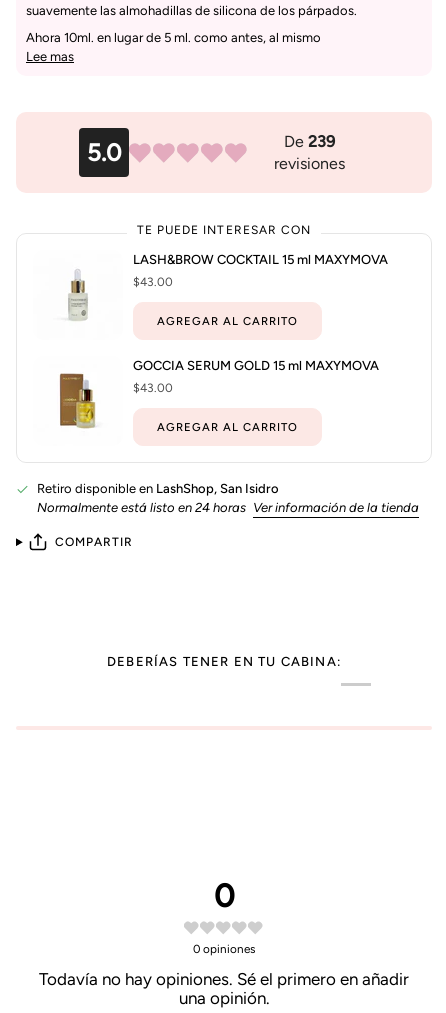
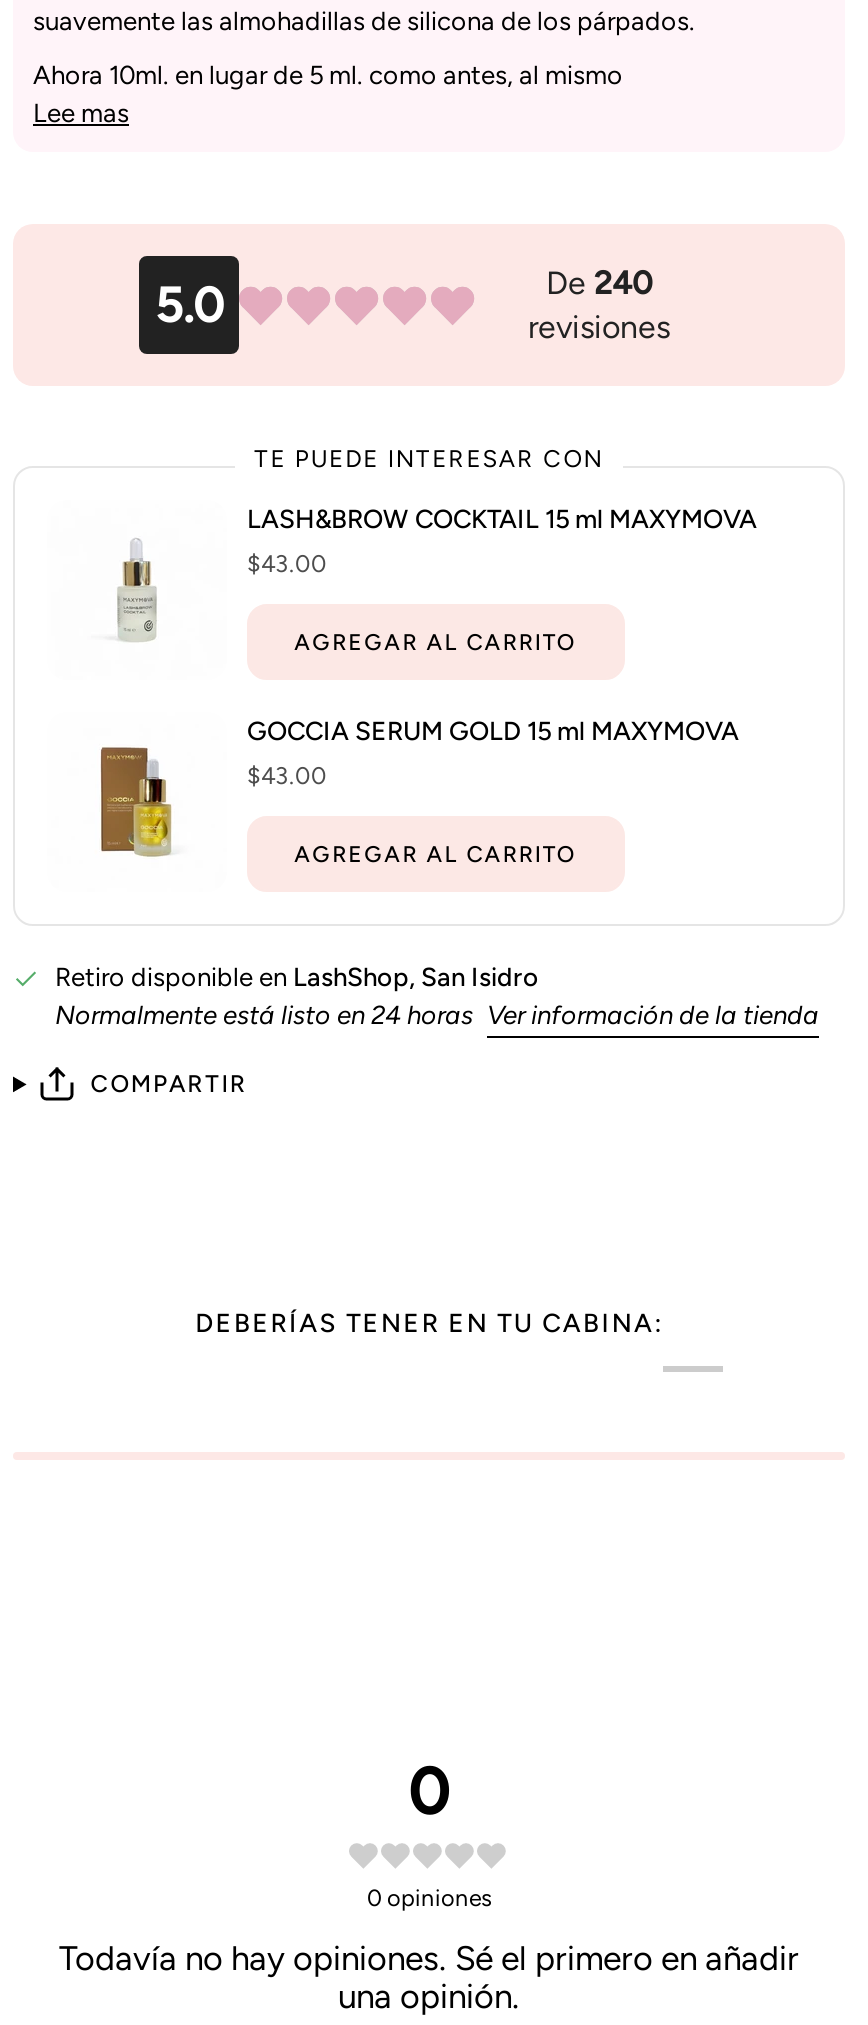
[283,132,334,151] De 239 -> [546,263,652,301] De 240

